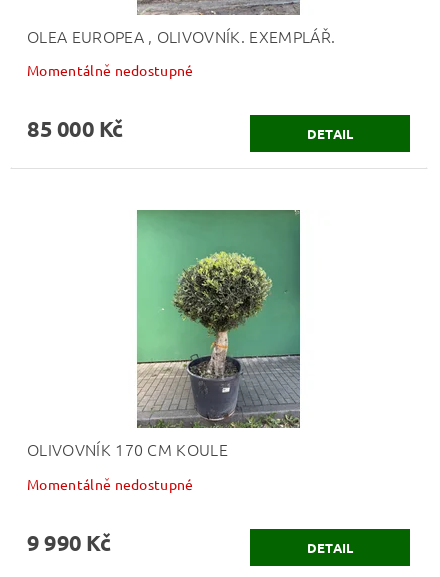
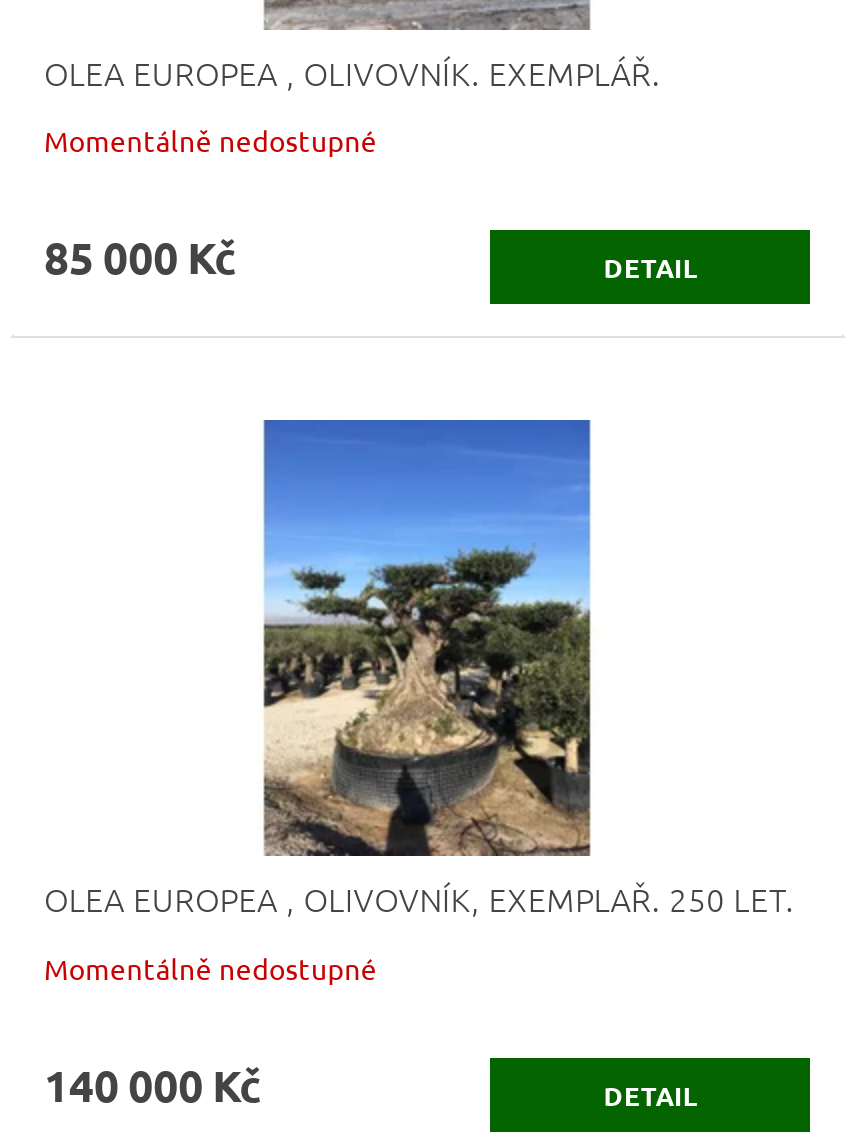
[27,209,301,460] [image] | OLIVOVNÍK 170 CM KOULE -> [44,418,794,921] [image] | OLEA EUROPEA , OLIVOVNÍK, EXEMPLAŘ. 250 LET.
[27,529,110,556] 9 990 Kč -> [44,1058,260,1112] 140 000 Kč

